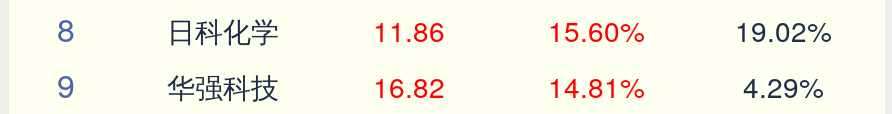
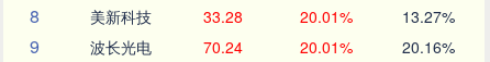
[167,10,831,50] 日科化学 | 11.86 | 15.60% | 19.02% -> [90,5,455,27] 美新科技 | 33.28 | 20.01% | 13.27%
[167,66,823,106] 华强科技 | 16.82 | 14.81% | 4.29% -> [90,36,455,58] 波长光电 | 70.24 | 20.01% | 20.16%

